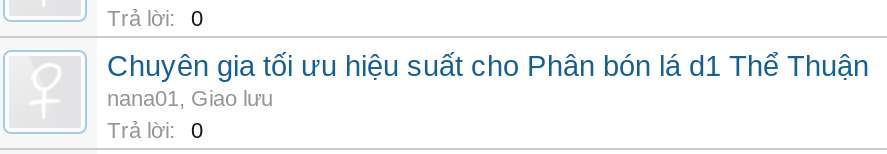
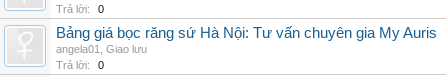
[107,50,869,110] Chuyên gia tối ưu hiệu suất cho Phân bón lá d1 Thể Thuận | nana01, Giao lưu -> [56,25,437,55] Bảng giá bọc răng sứ Hà Nội: Tư vấn chuyên gia My Auris | angela01, Giao lưu

